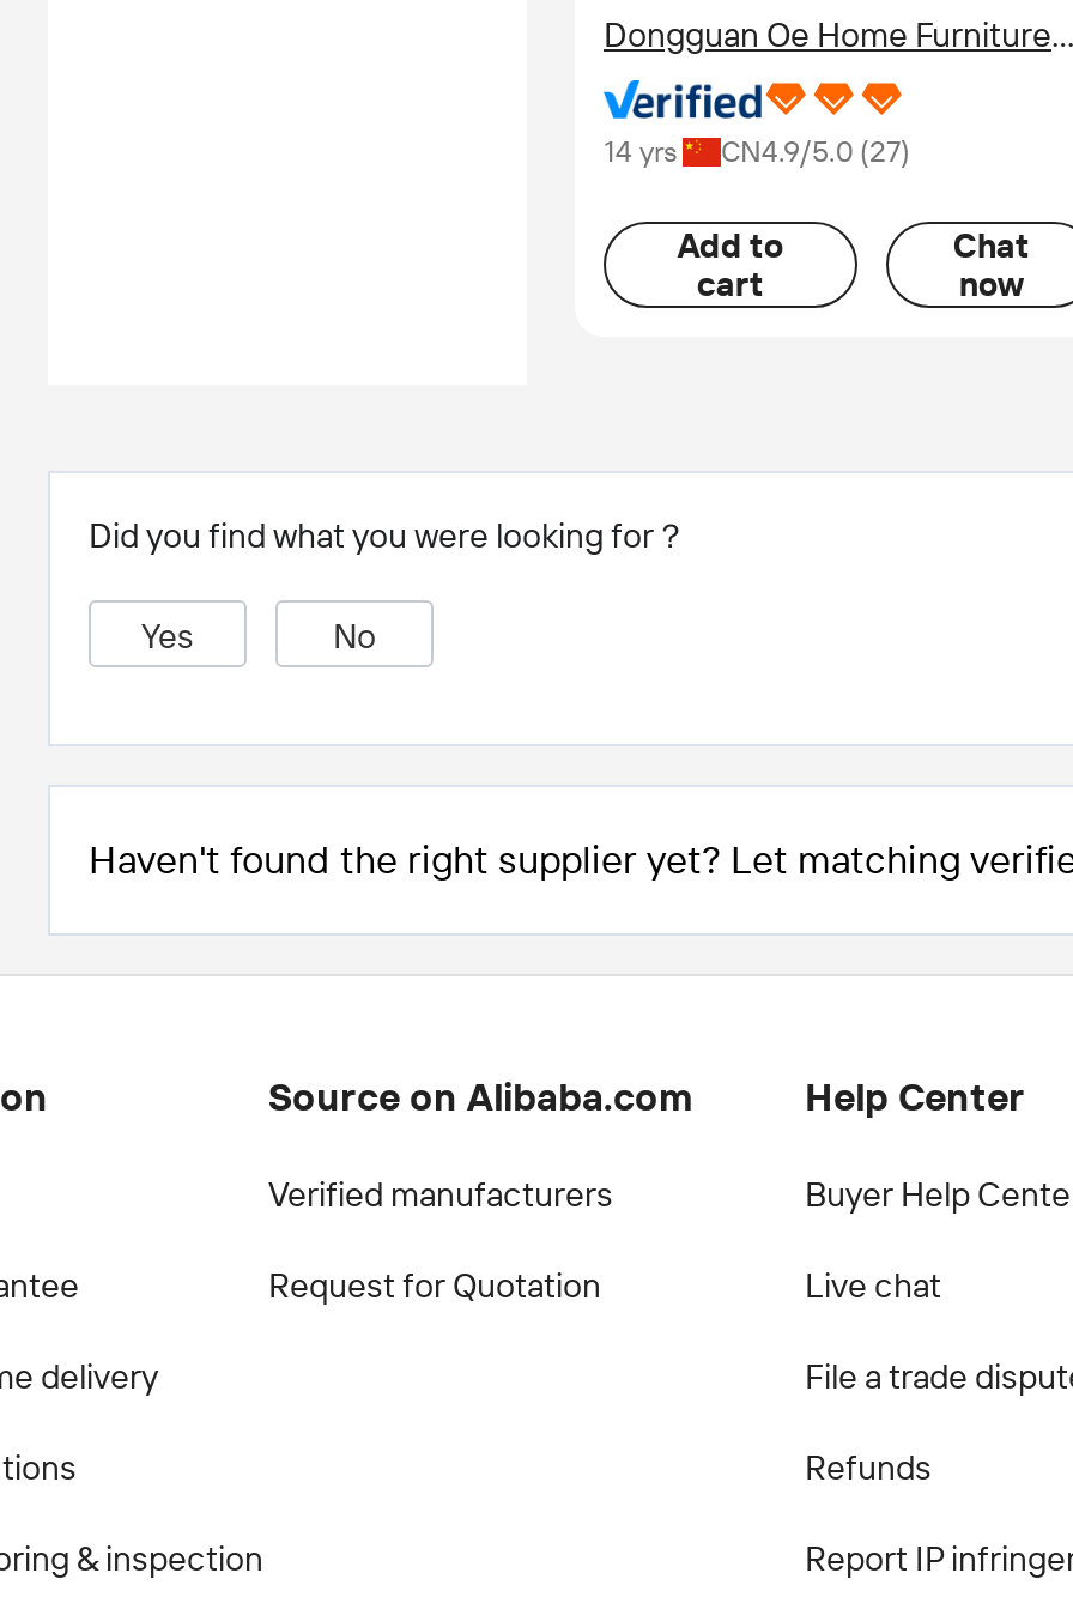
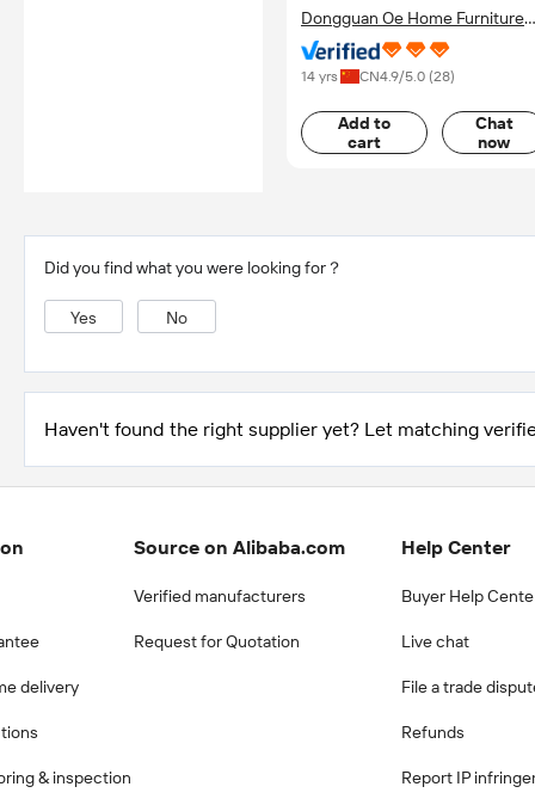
[604,135,910,169] 14 yrs CN4.9/5.0 (27) -> [301,68,455,85] 14 yrs CN4.9/5.0 (28)

